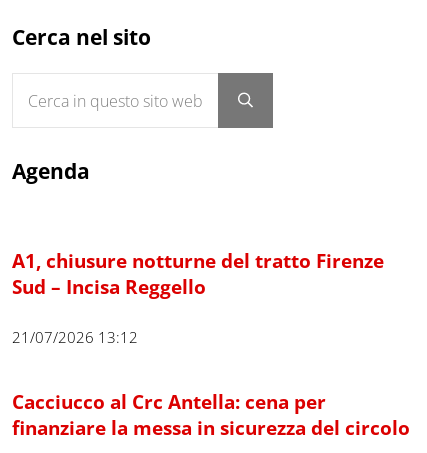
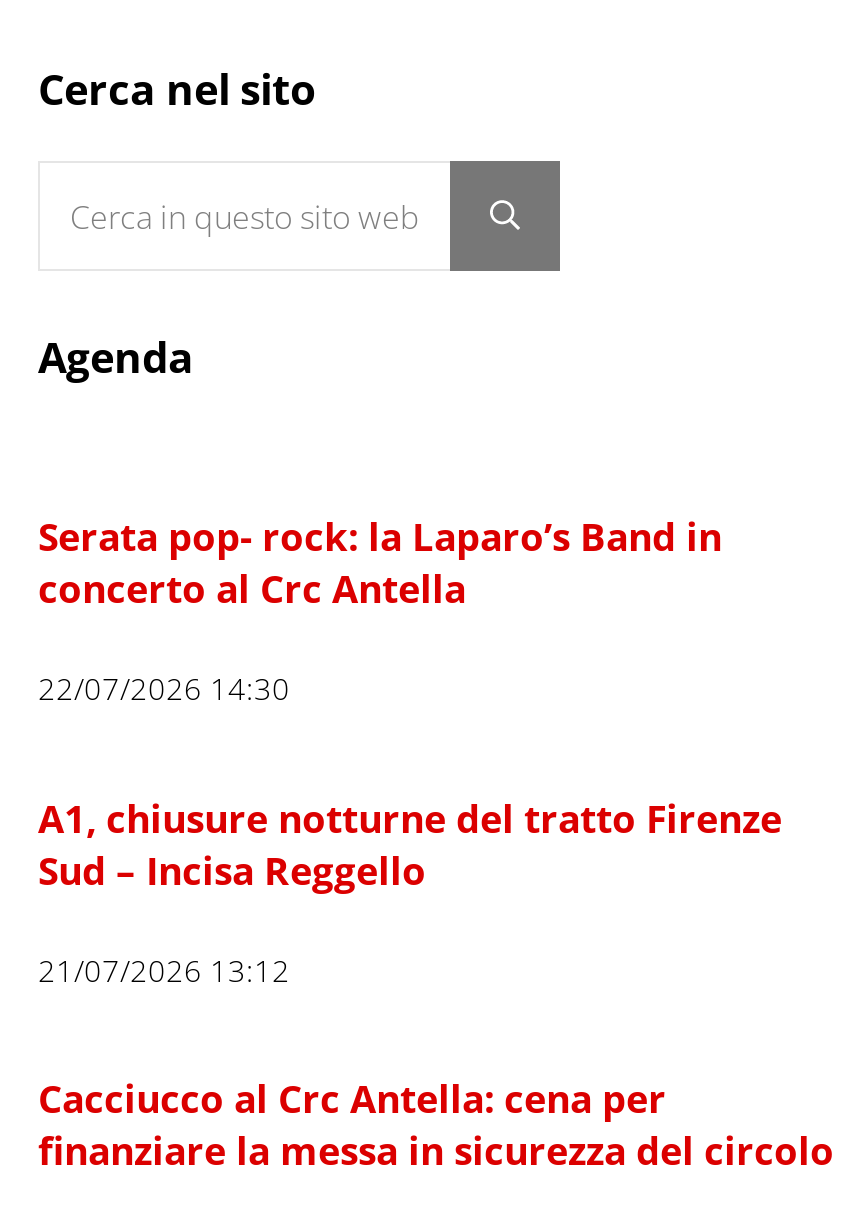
none -> [38,511,722,708] Serata pop- rock: la Laparo’s Band in | concerto al Crc Antella | 22/07/2026 14:30

